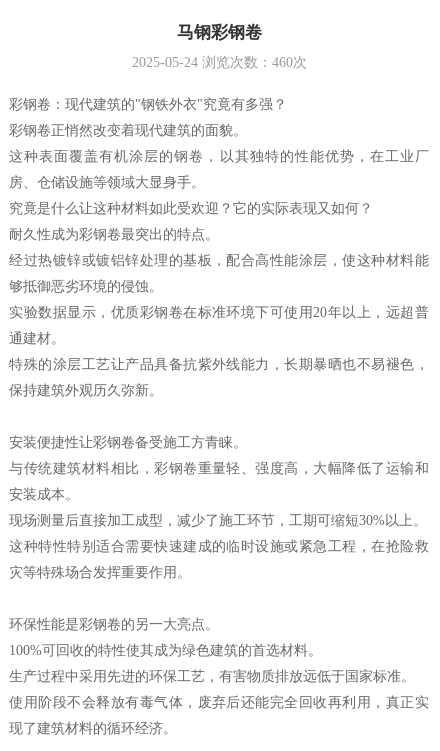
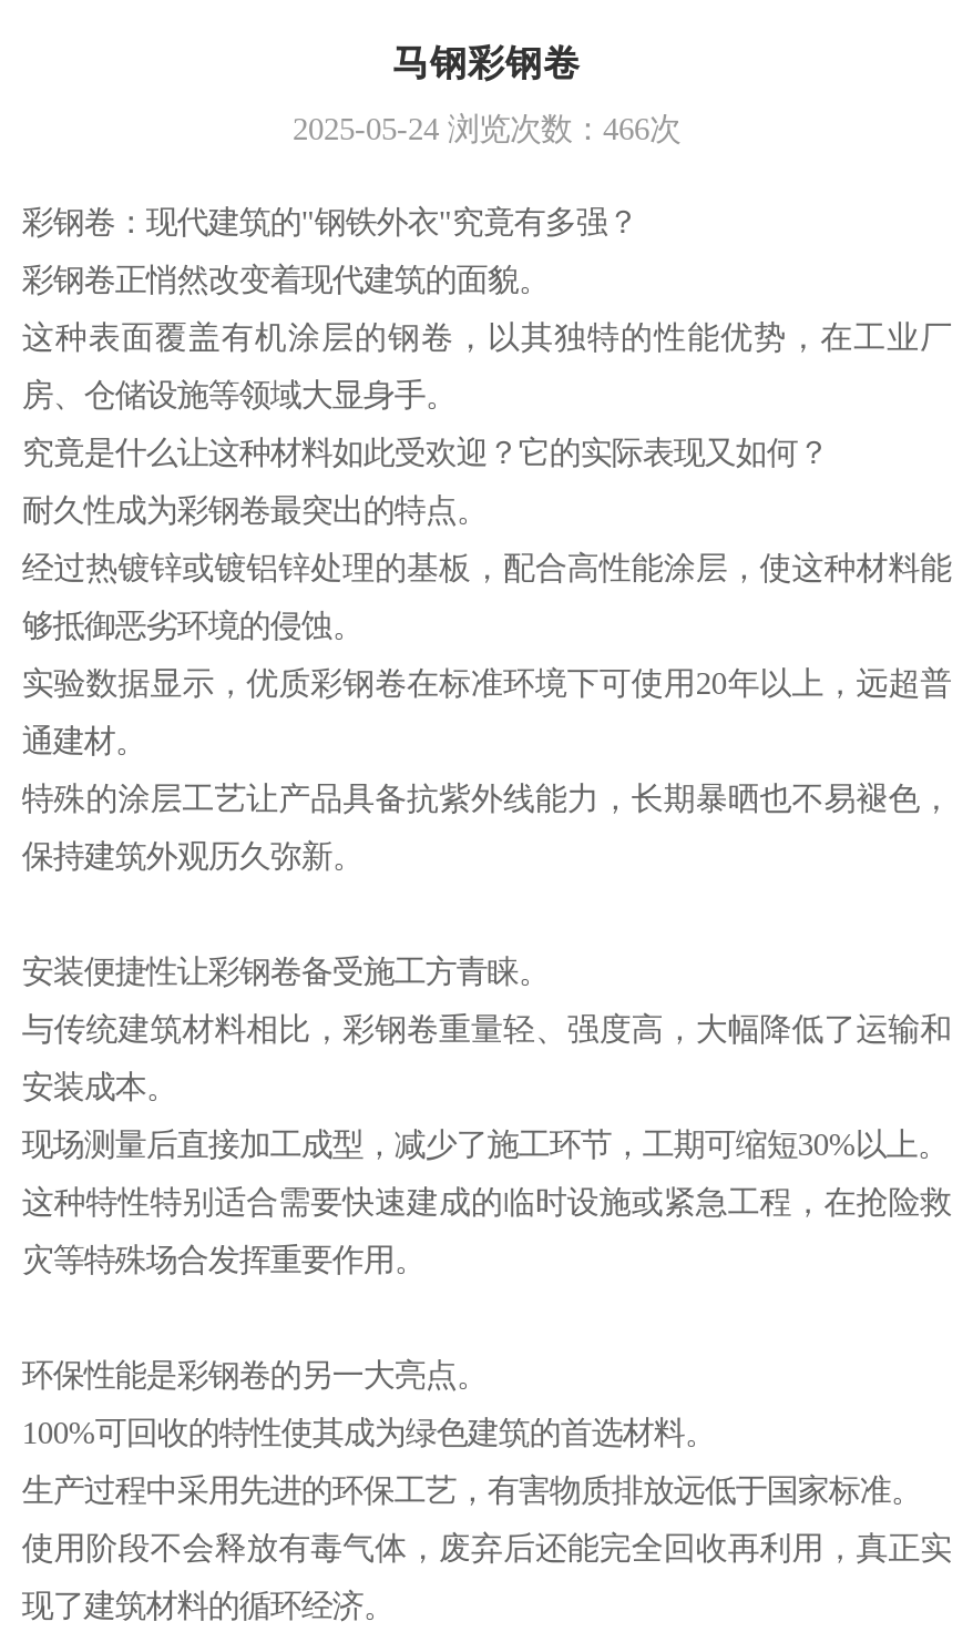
[131,54,306,70] 2025-05-24浏览次数：460次 -> [293,110,680,145] 2025-05-24浏览次数：466次

